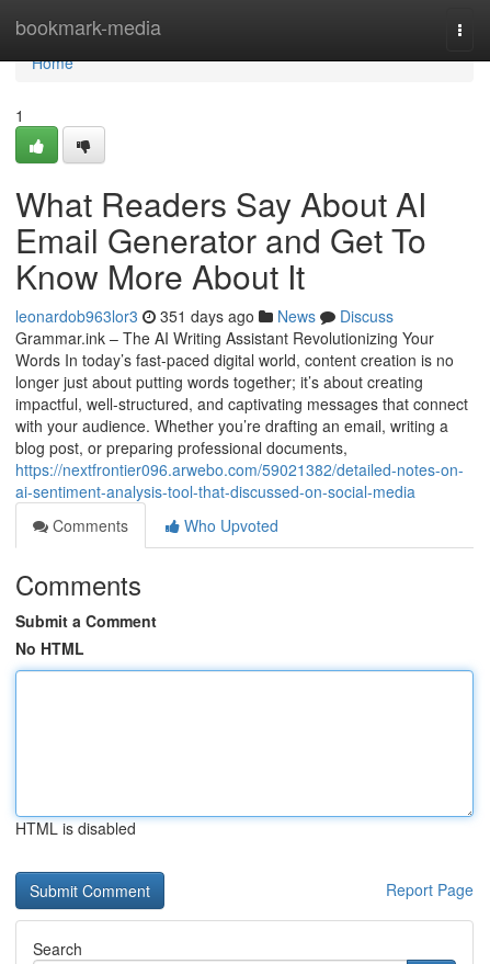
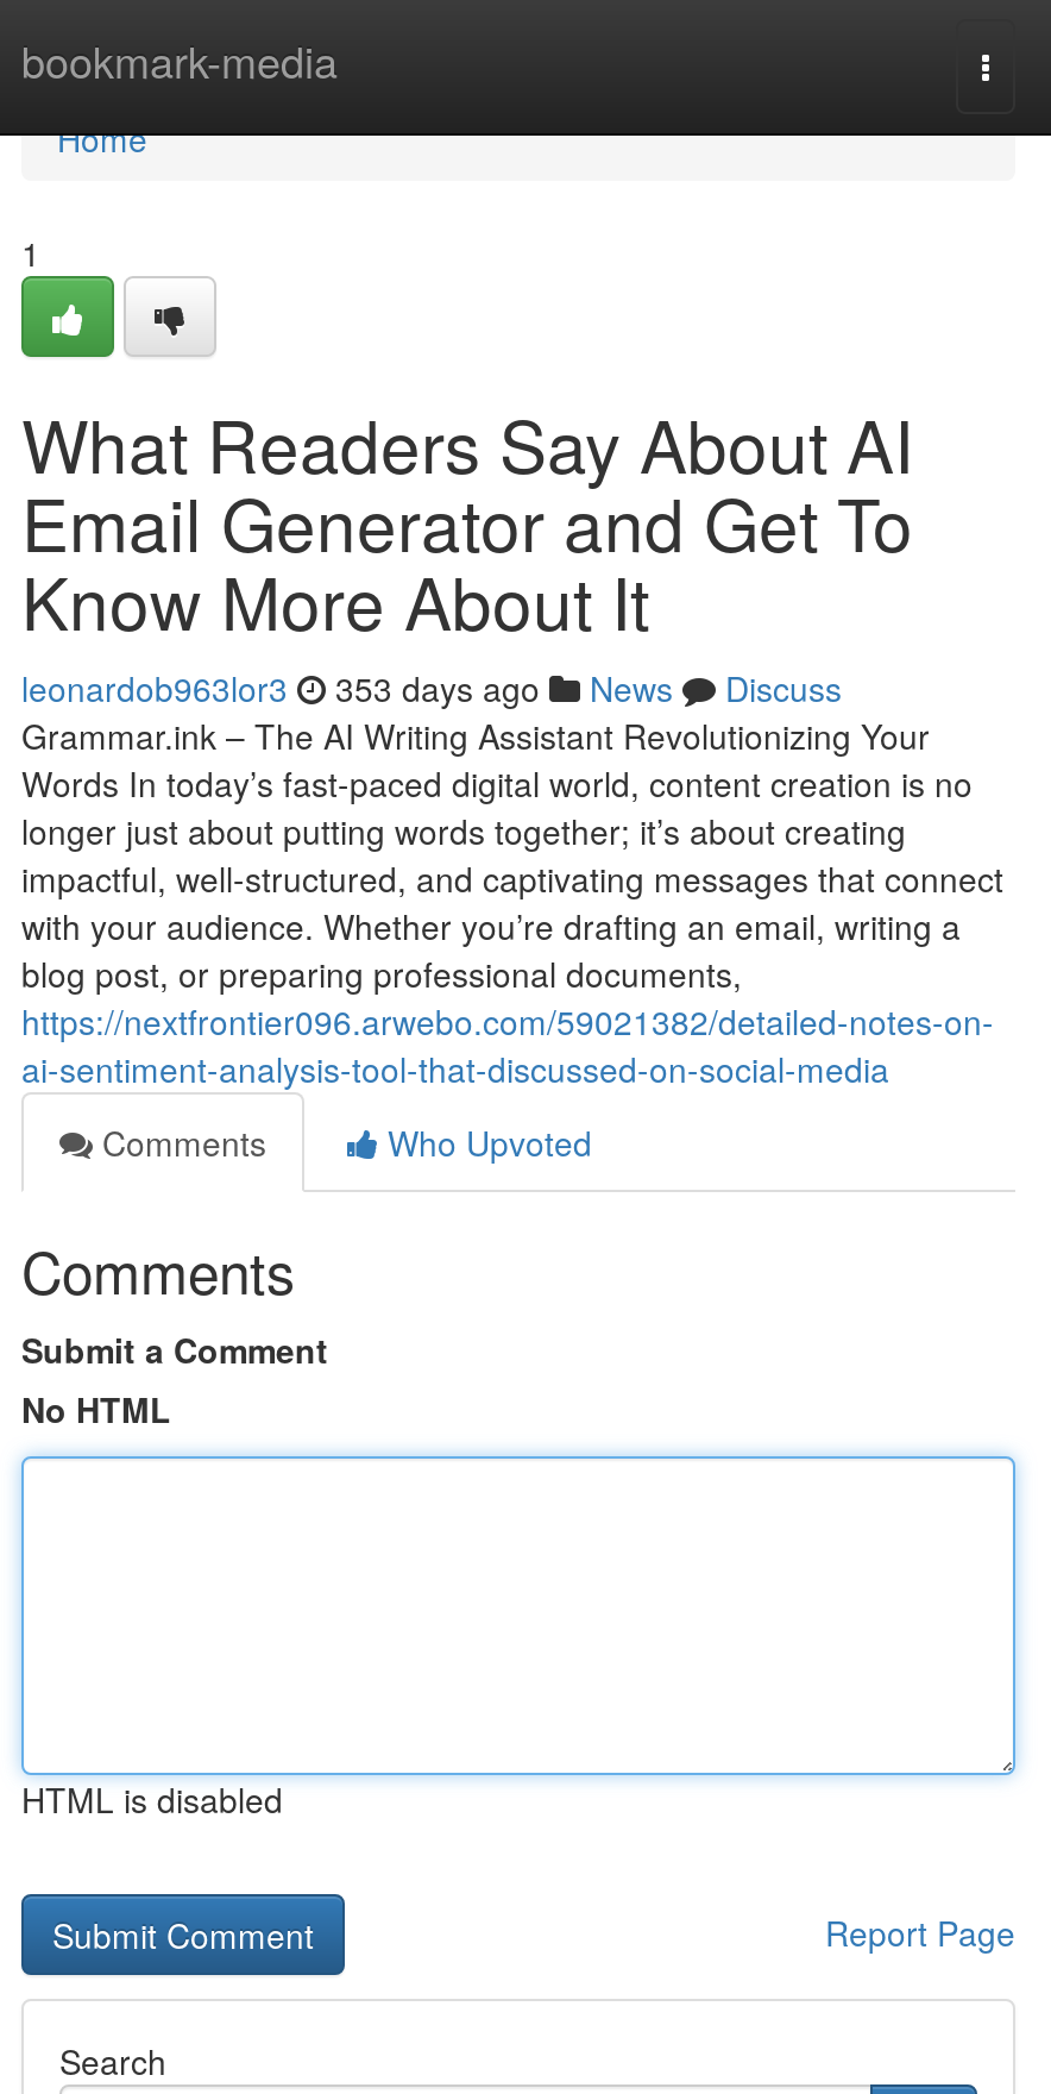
[15,305,394,327] leonardob963lor3 351 days ago News Discuss -> [21,664,842,711] leonardob963lor3 353 days ago News Discuss

